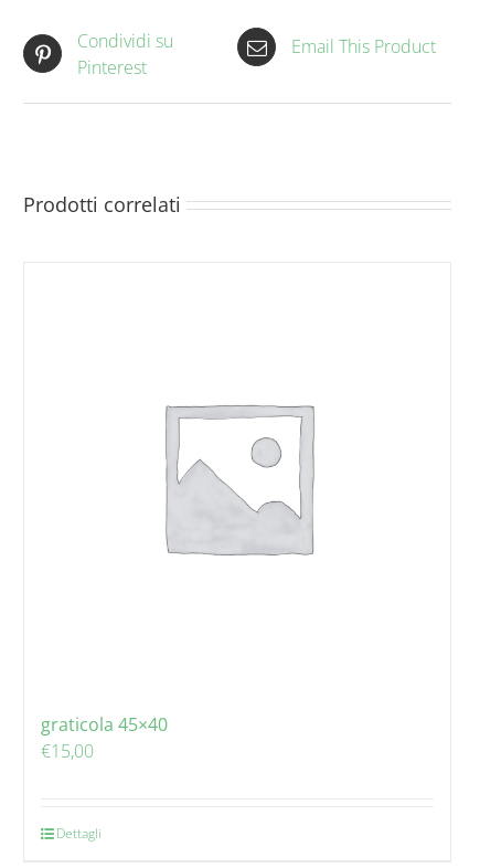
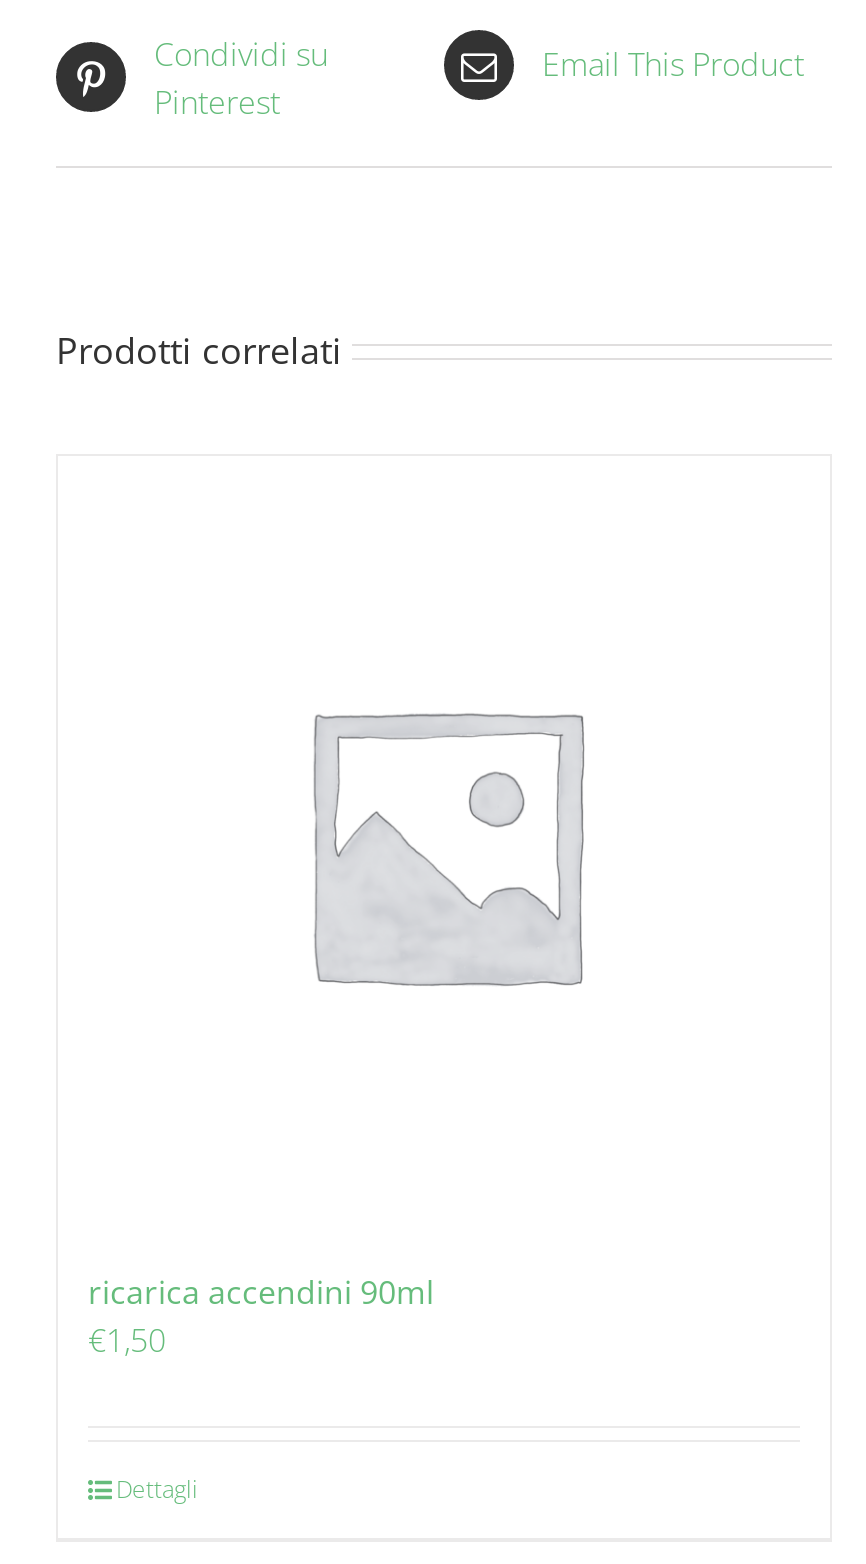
[41,712,168,763] graticola 45×40 | €15,00 -> [88,1269,434,1361] ricarica accendini 90ml | €1,50

